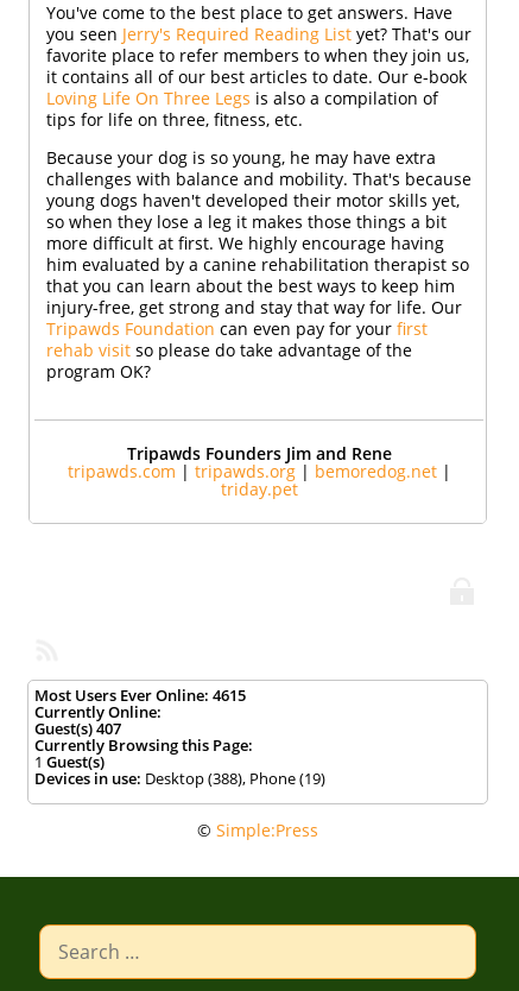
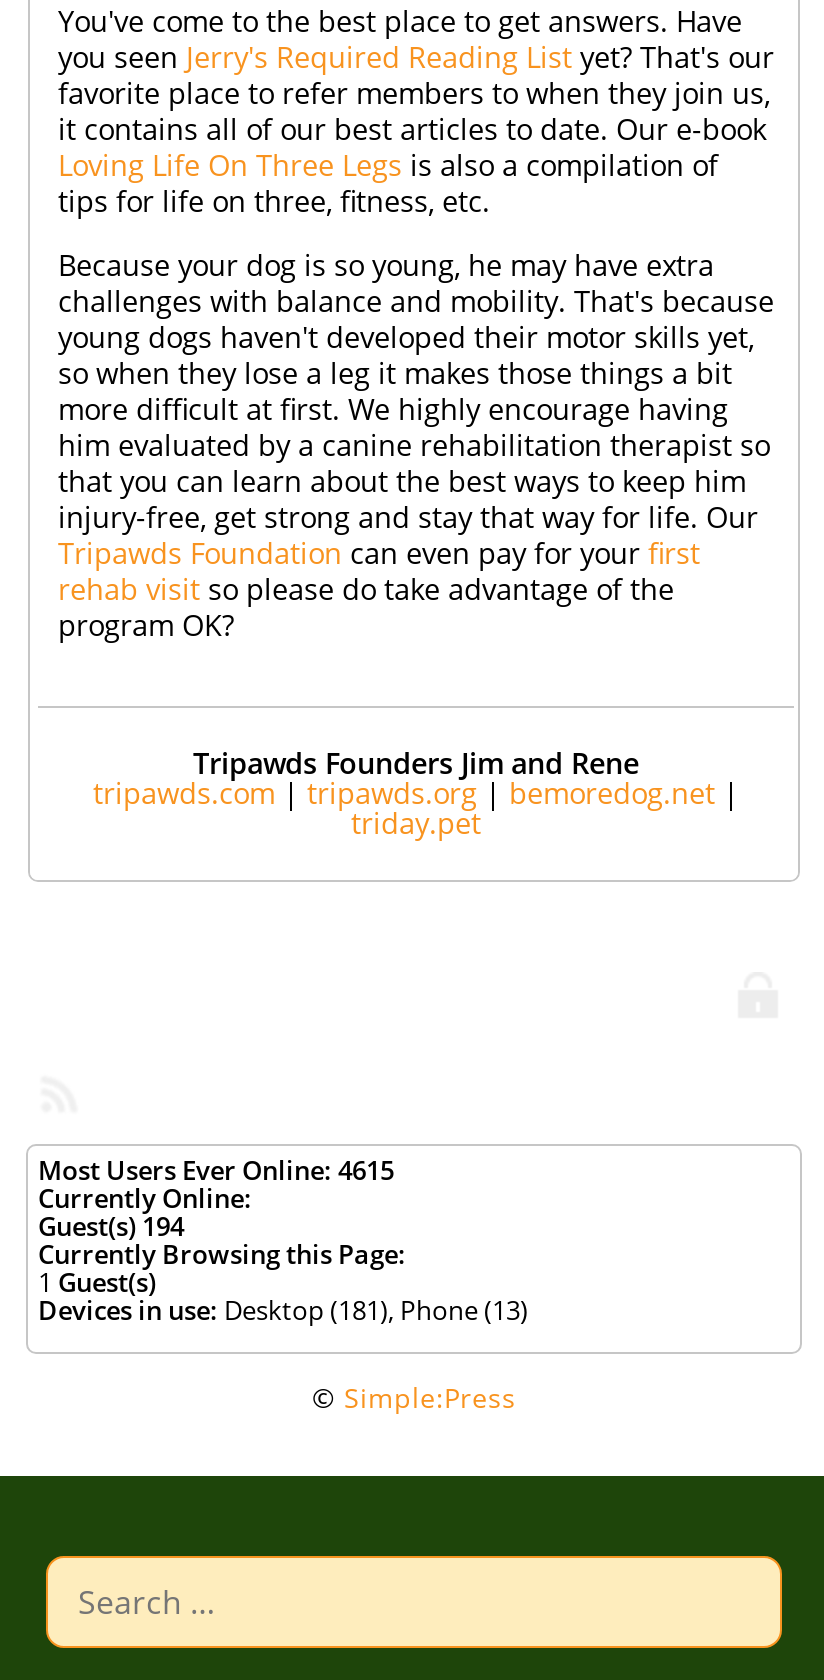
[34,717,121,739] Guest(s)407 -> [38,1207,184,1243] Guest(s)194
[34,767,325,789] Devices in use: Desktop (388), Phone (19) -> [38,1291,528,1327] Devices in use: Desktop (181), Phone (13)

